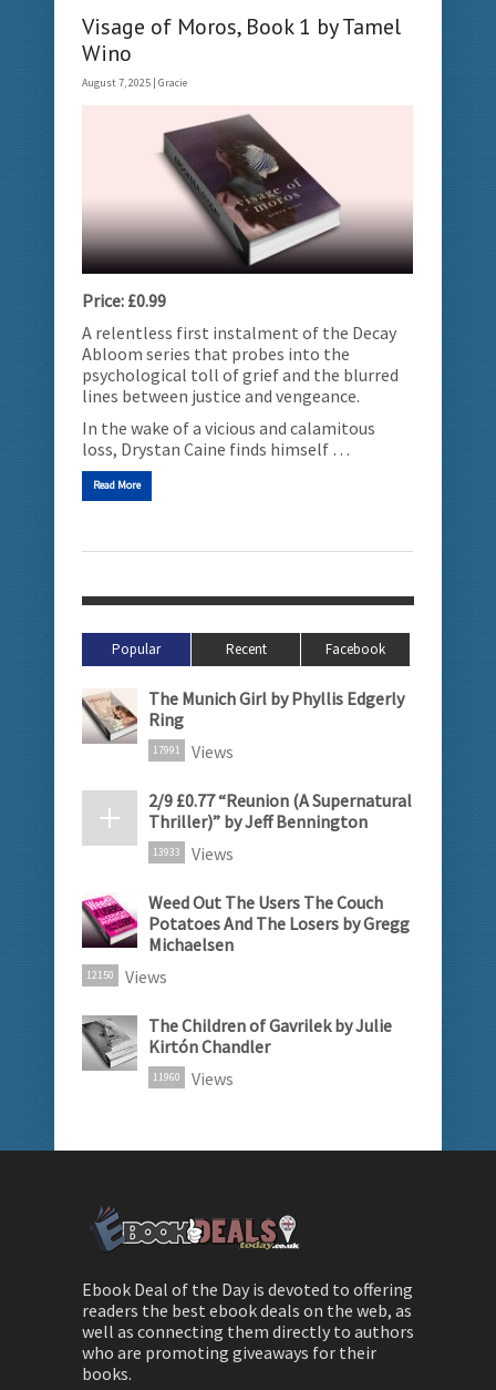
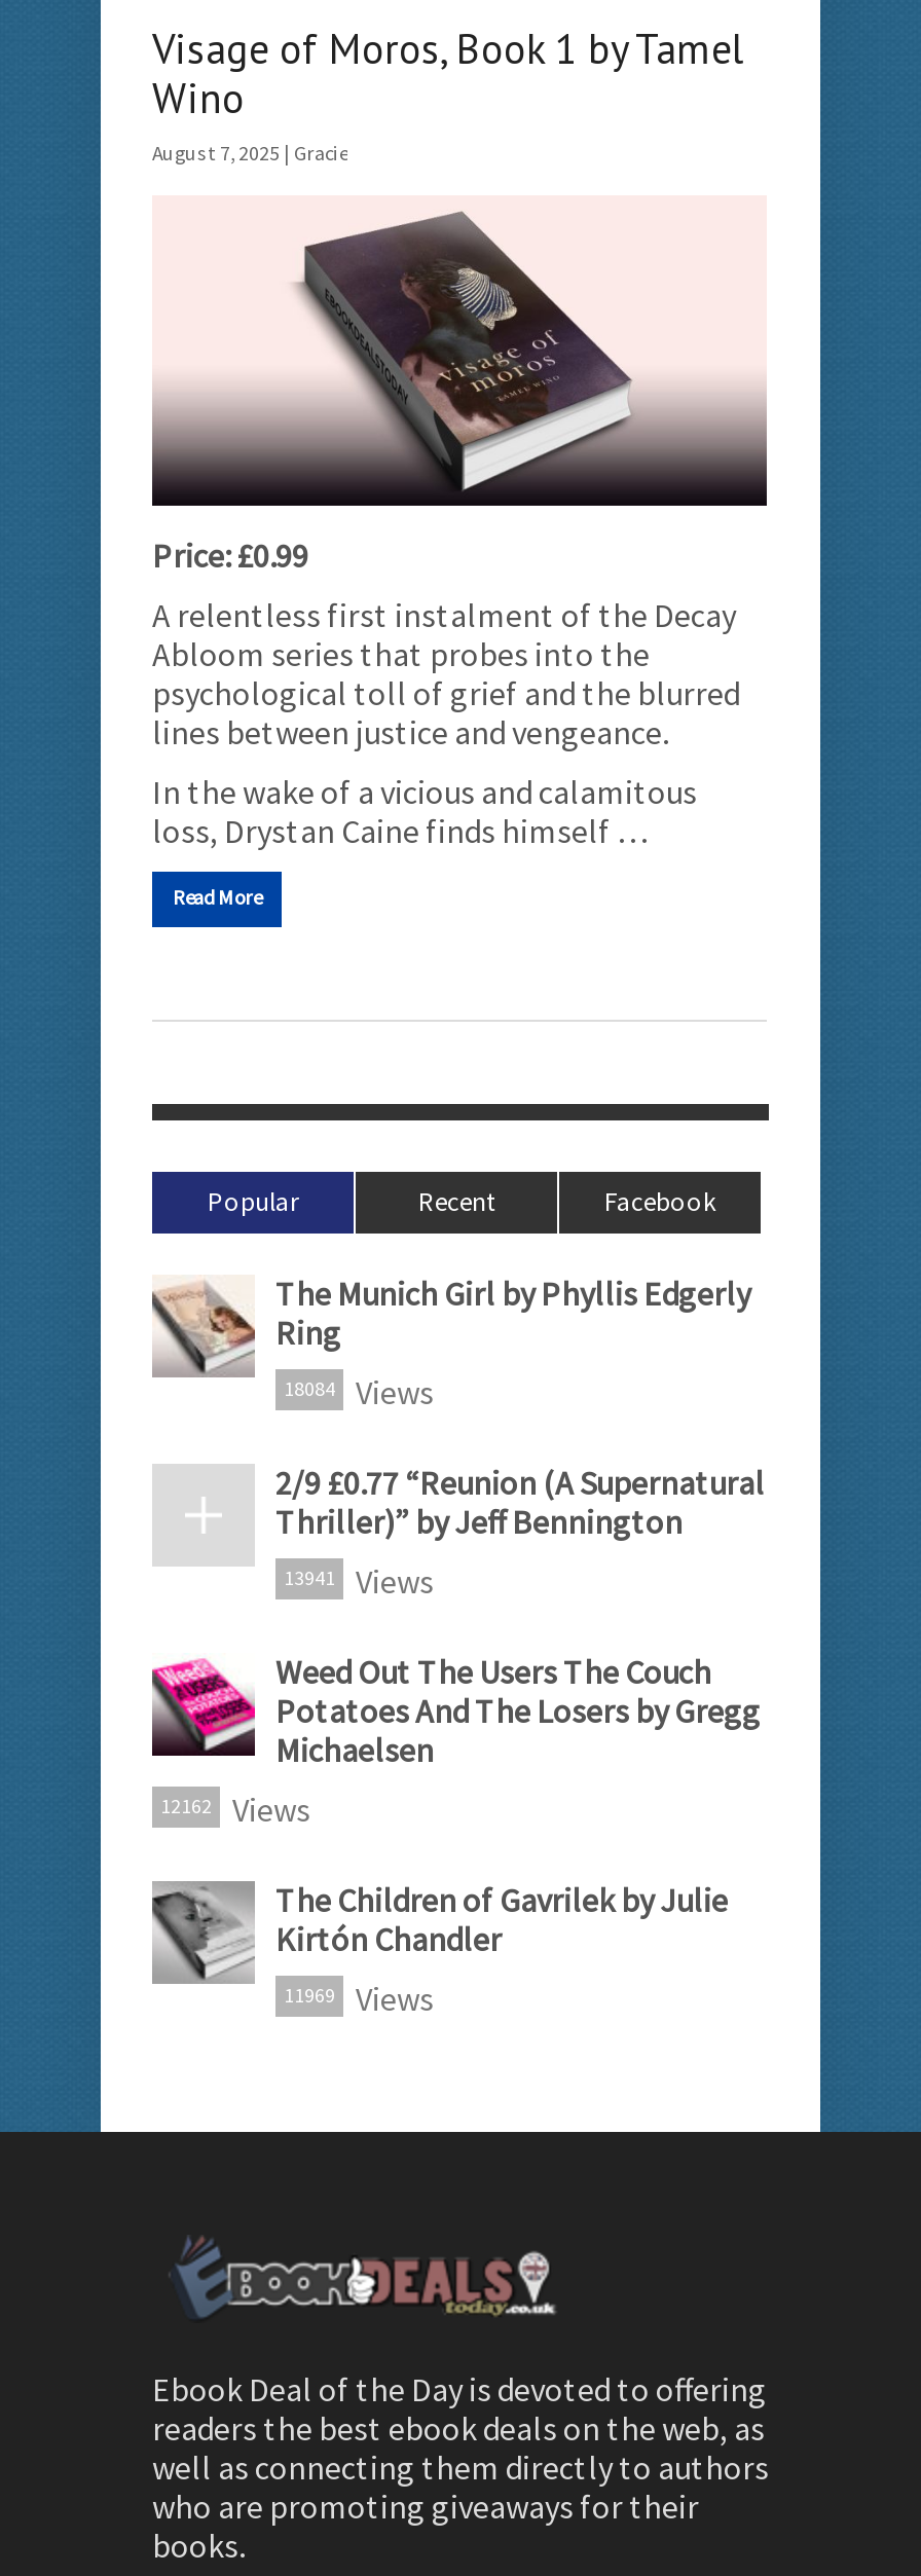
[153,741,234,763] 17991 Views -> [284,1371,434,1412] 18084 Views
[153,843,234,865] 13933 Views -> [284,1560,434,1602] 13941 Views
[86,966,167,988] 12150 Views -> [160,1789,310,1830] 12162 Views
[153,1068,234,1090] 11960 Views -> [284,1978,434,2019] 11969 Views

